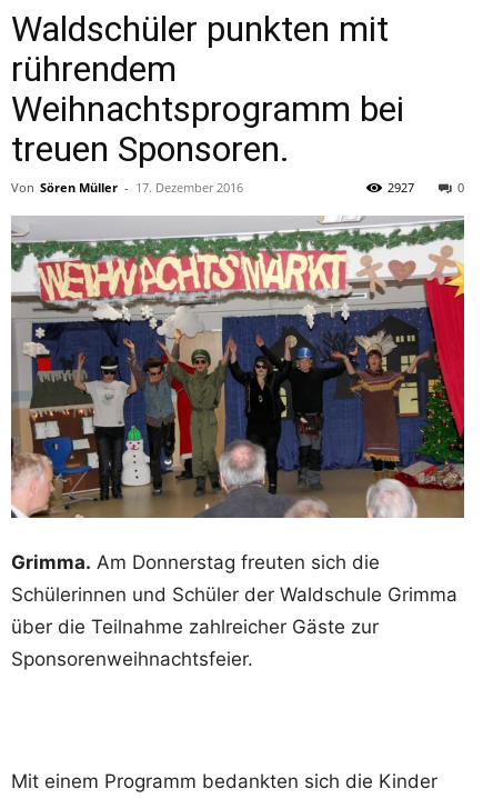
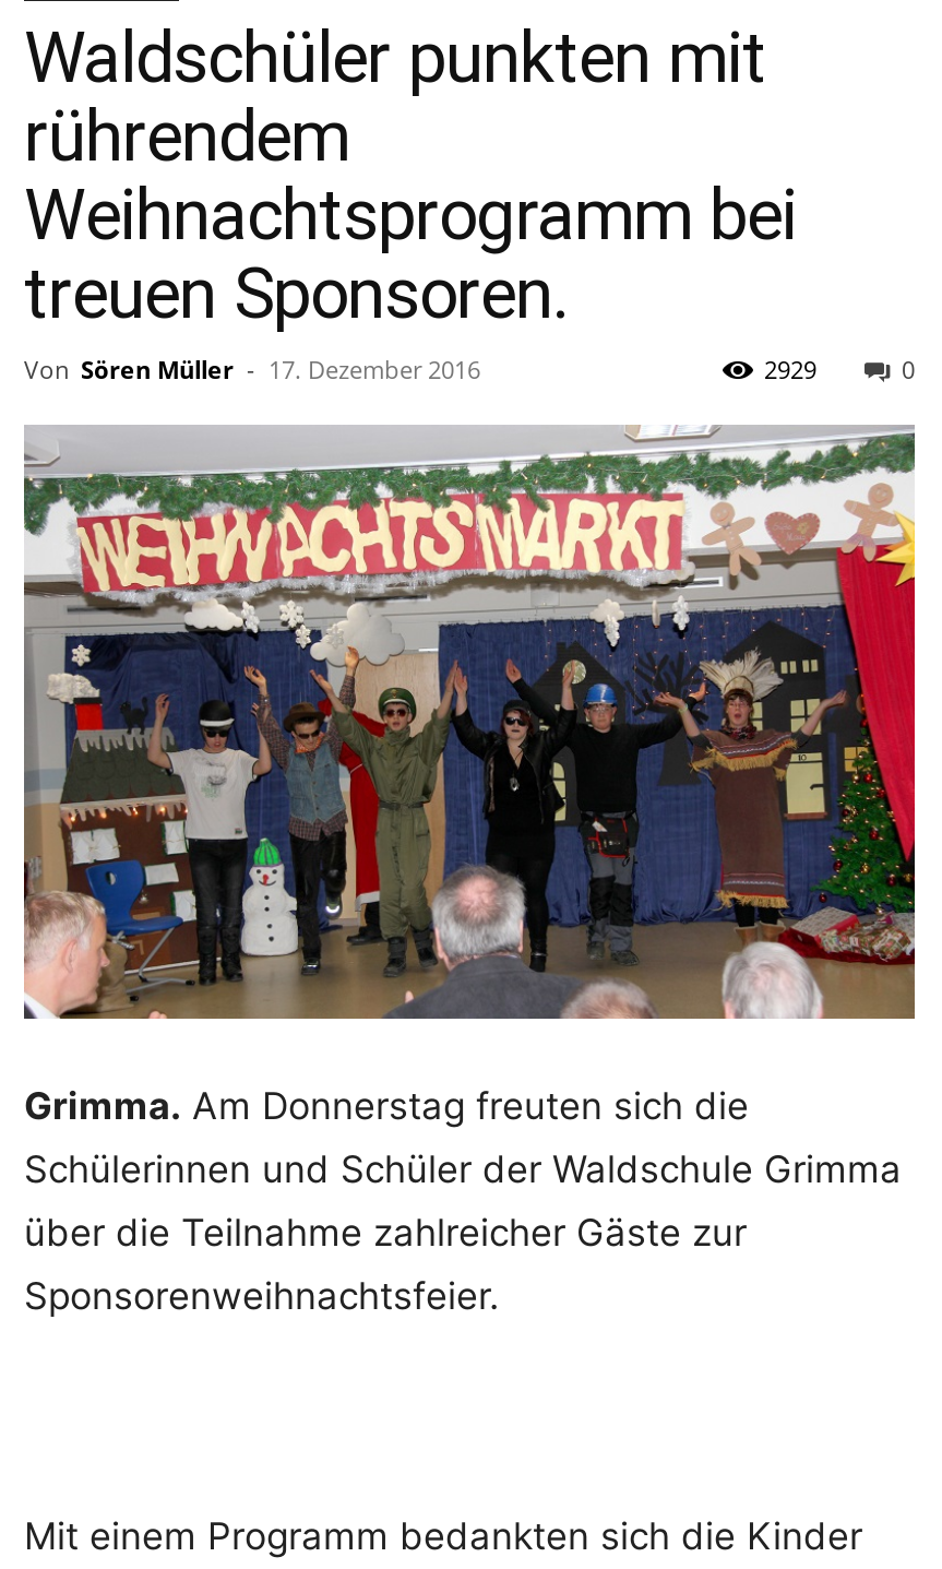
[388,179,414,196] 2927 -> [764,352,816,385] 2929

